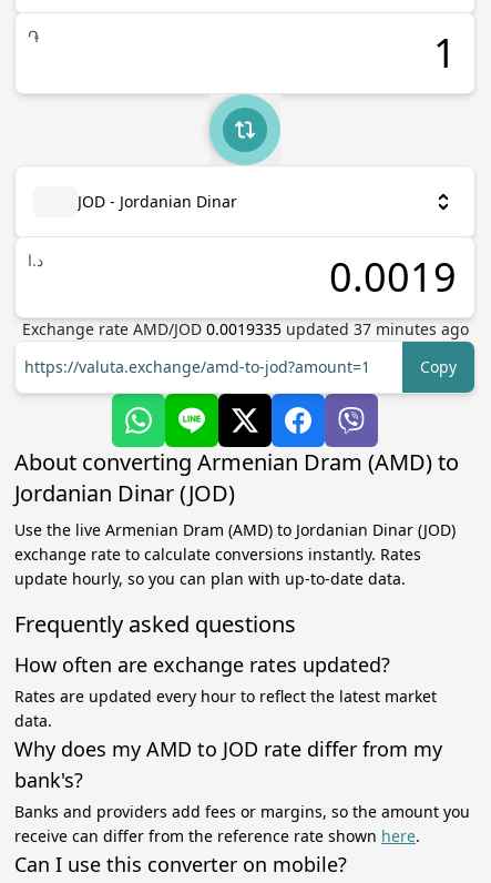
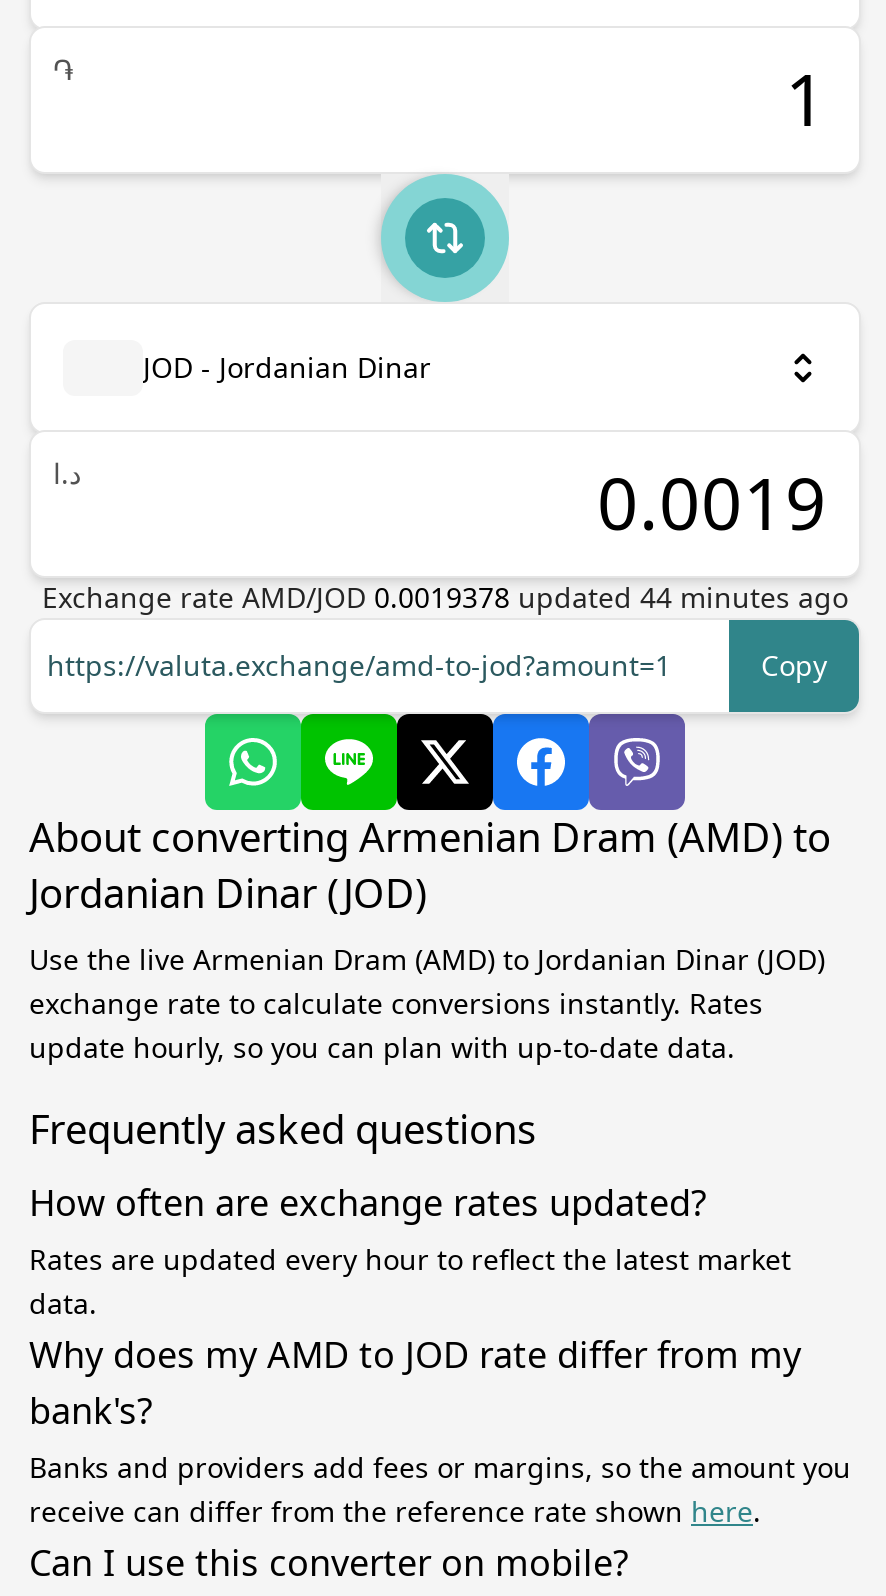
[22,318,468,339] Exchange rate AMD/JOD 0.0019335 updated 37 minutes ago -> [42,578,848,616] Exchange rate AMD/JOD 0.0019378 updated 44 minutes ago

